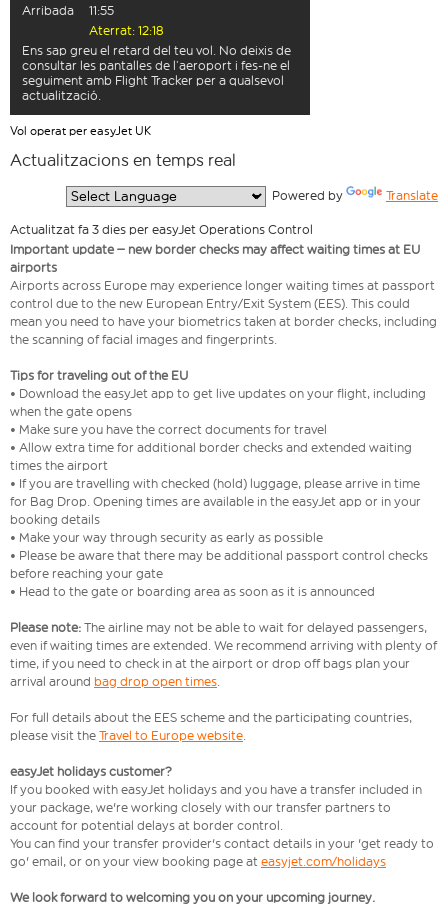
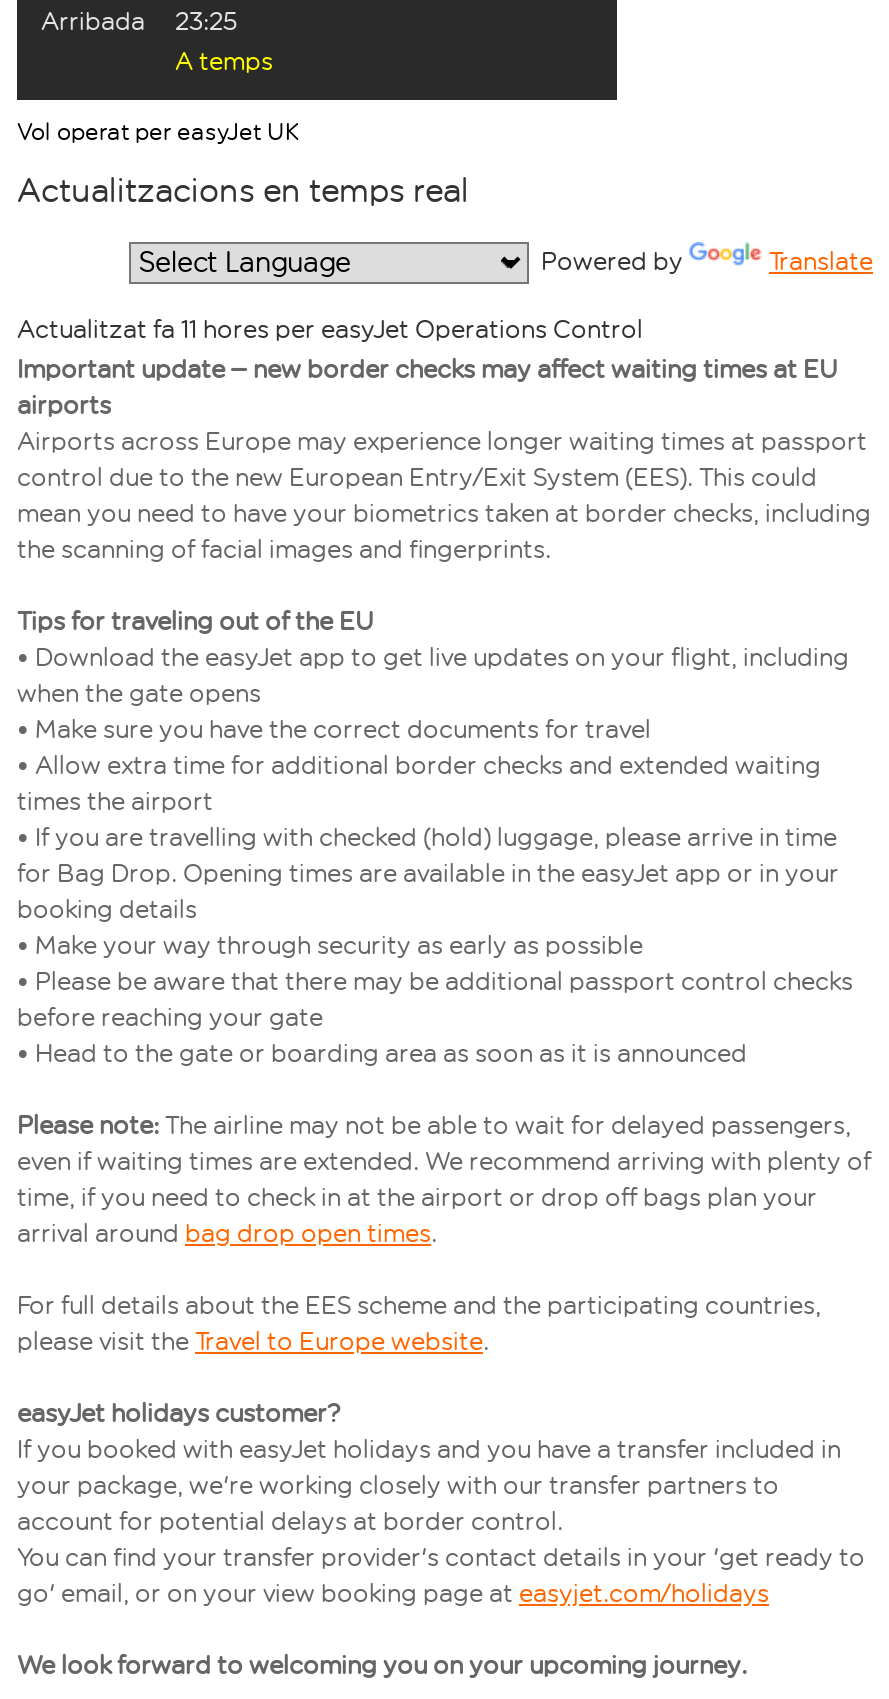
[22,3,291,103] 11:55 | Aterrat: 12:18 | Ens sap greu el retard del teu vol. No deixis de | consultar les pantalles de l’aeroport i fes-ne el | seguiment amb Flight Tracker per a qualsevol | actualització. -> [175,6,273,76] 23:25 | A temps
[10,222,313,237] Actualitzat fa 3 dies per easyJet Operations Control -> [17,314,643,344] Actualitzat fa 11 hores per easyJet Operations Control

